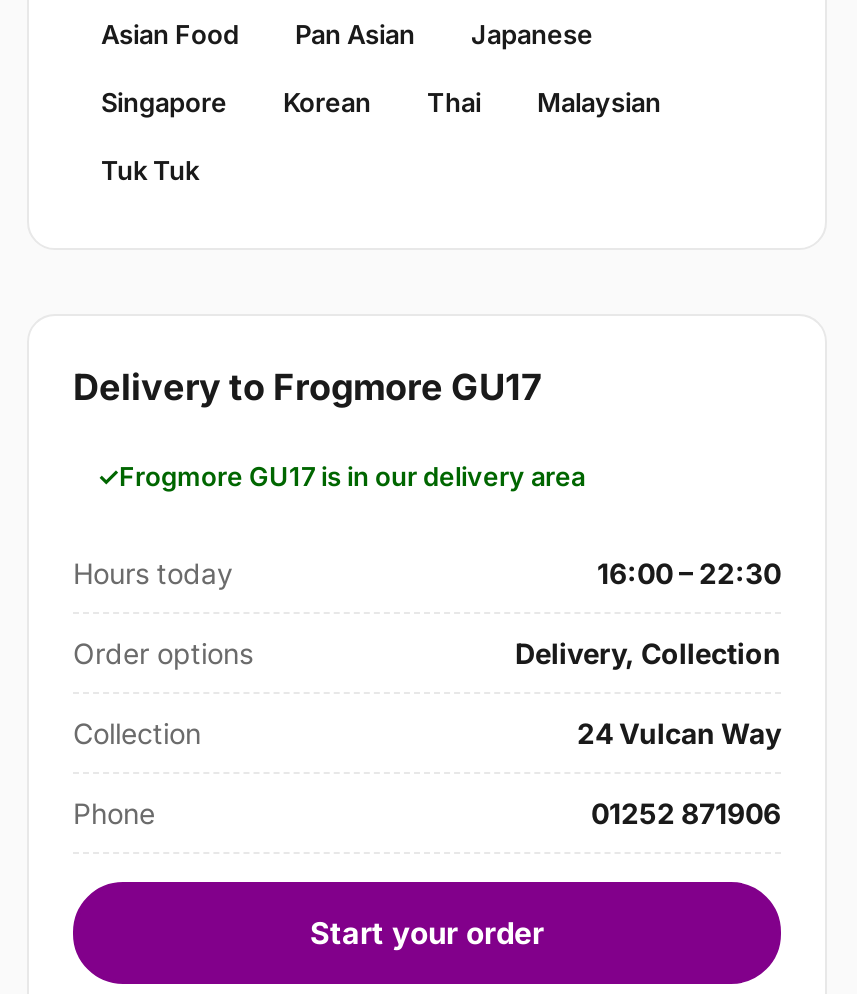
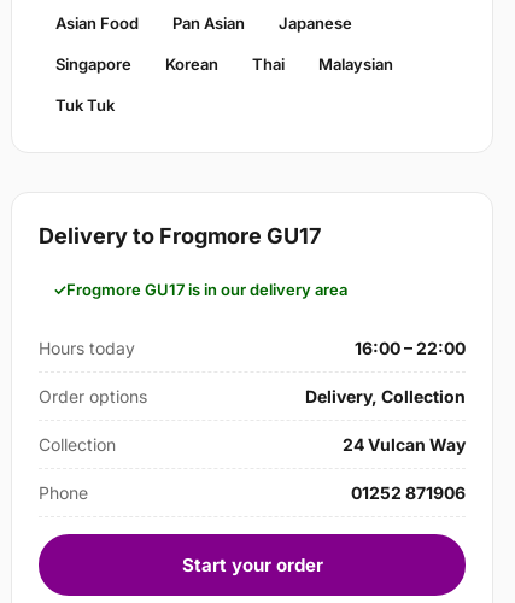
[597,557,781,591] 16:00 – 22:30 -> [355,338,466,359] 16:00 – 22:00

